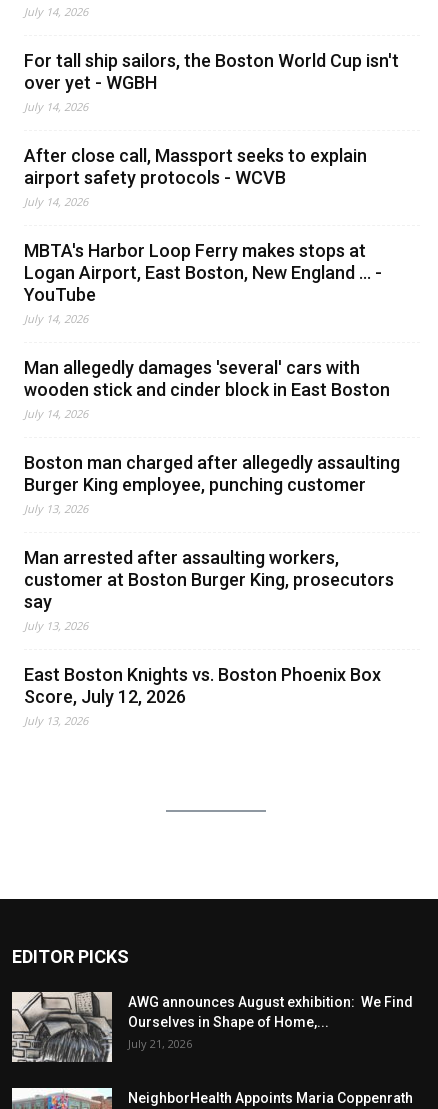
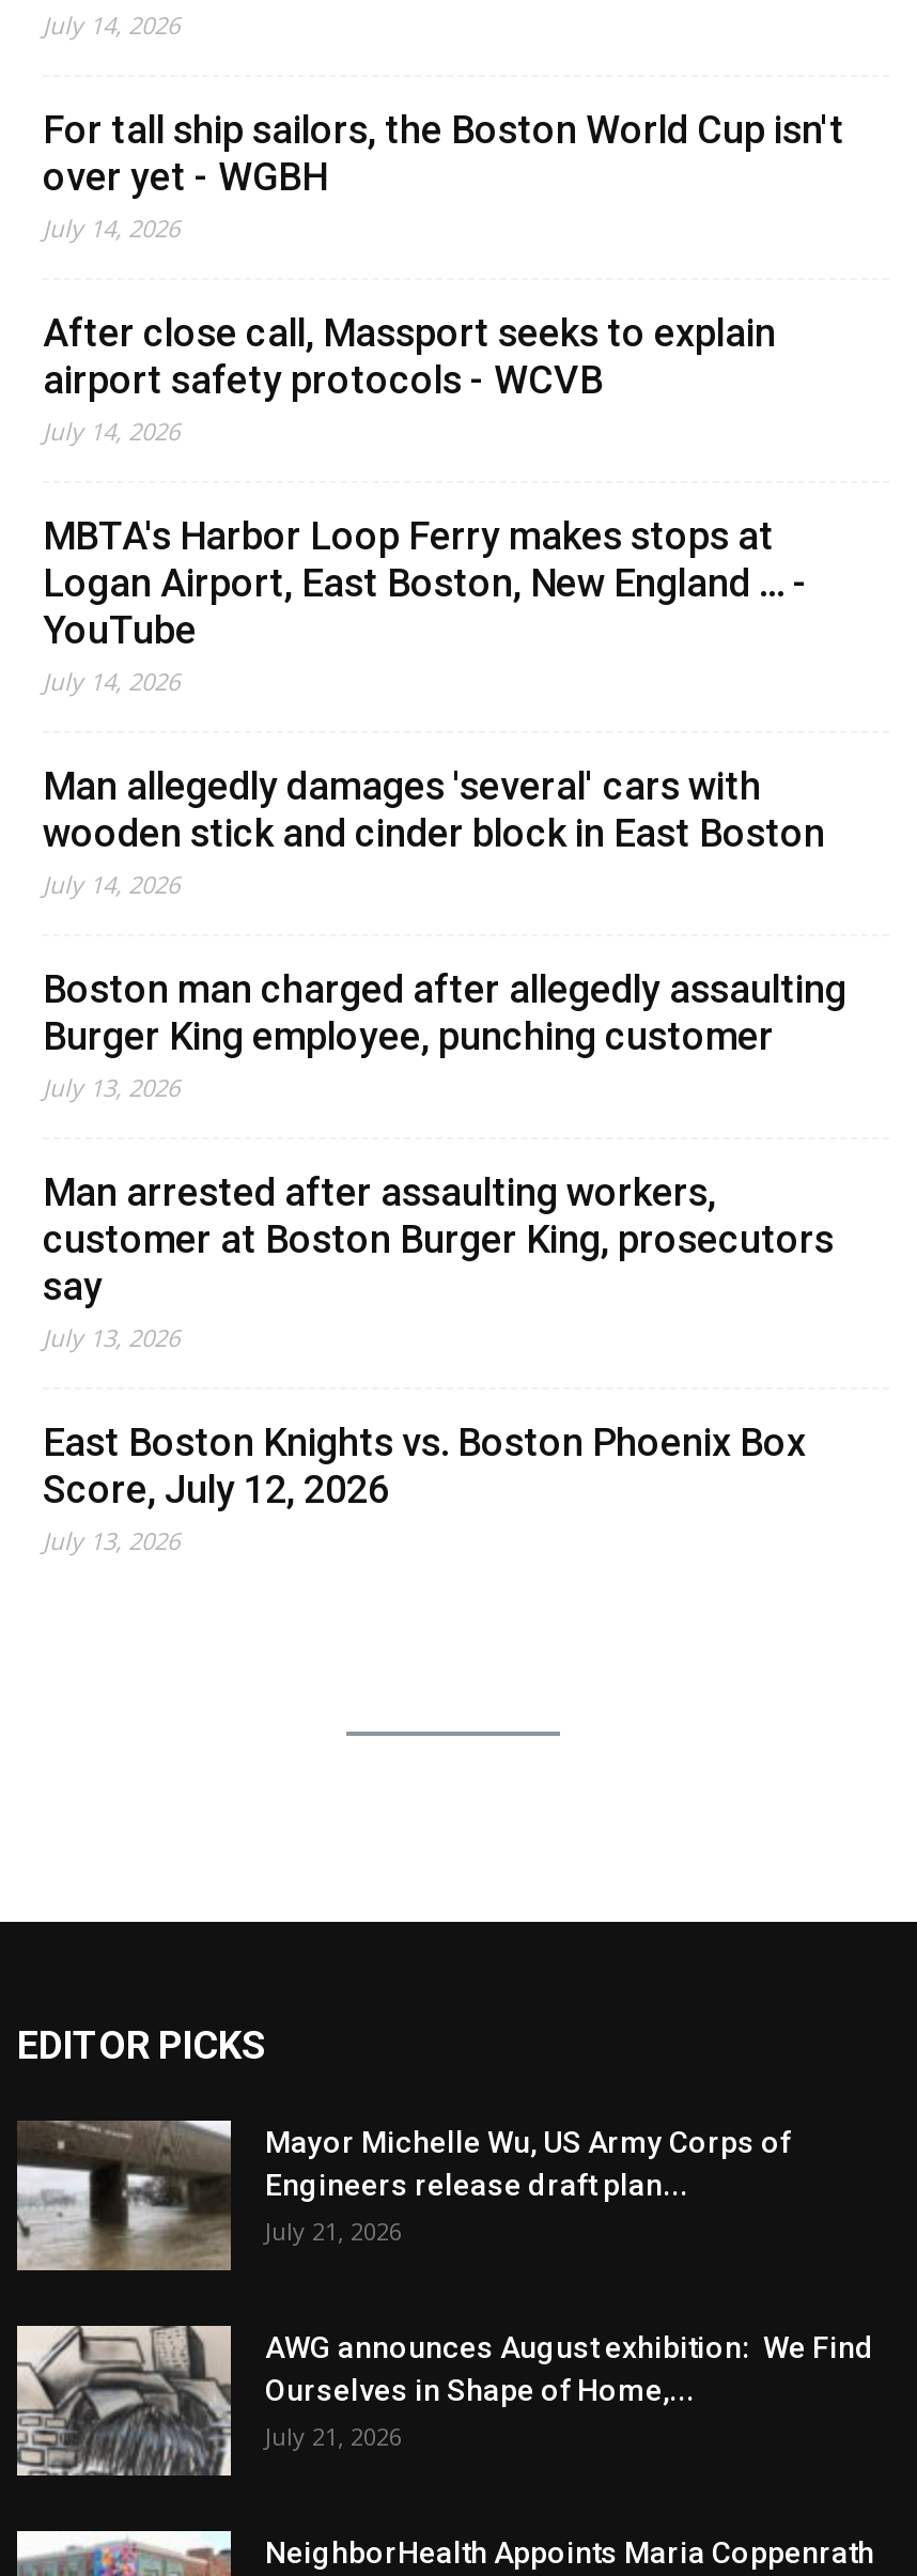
none -> [17,2121,791,2270] [image] | Mayor Michelle Wu, US Army Corps of | Engineers release draft plan... | July 21, 2026

